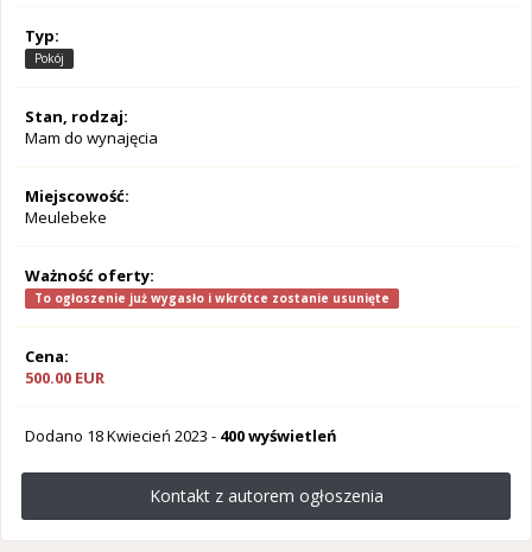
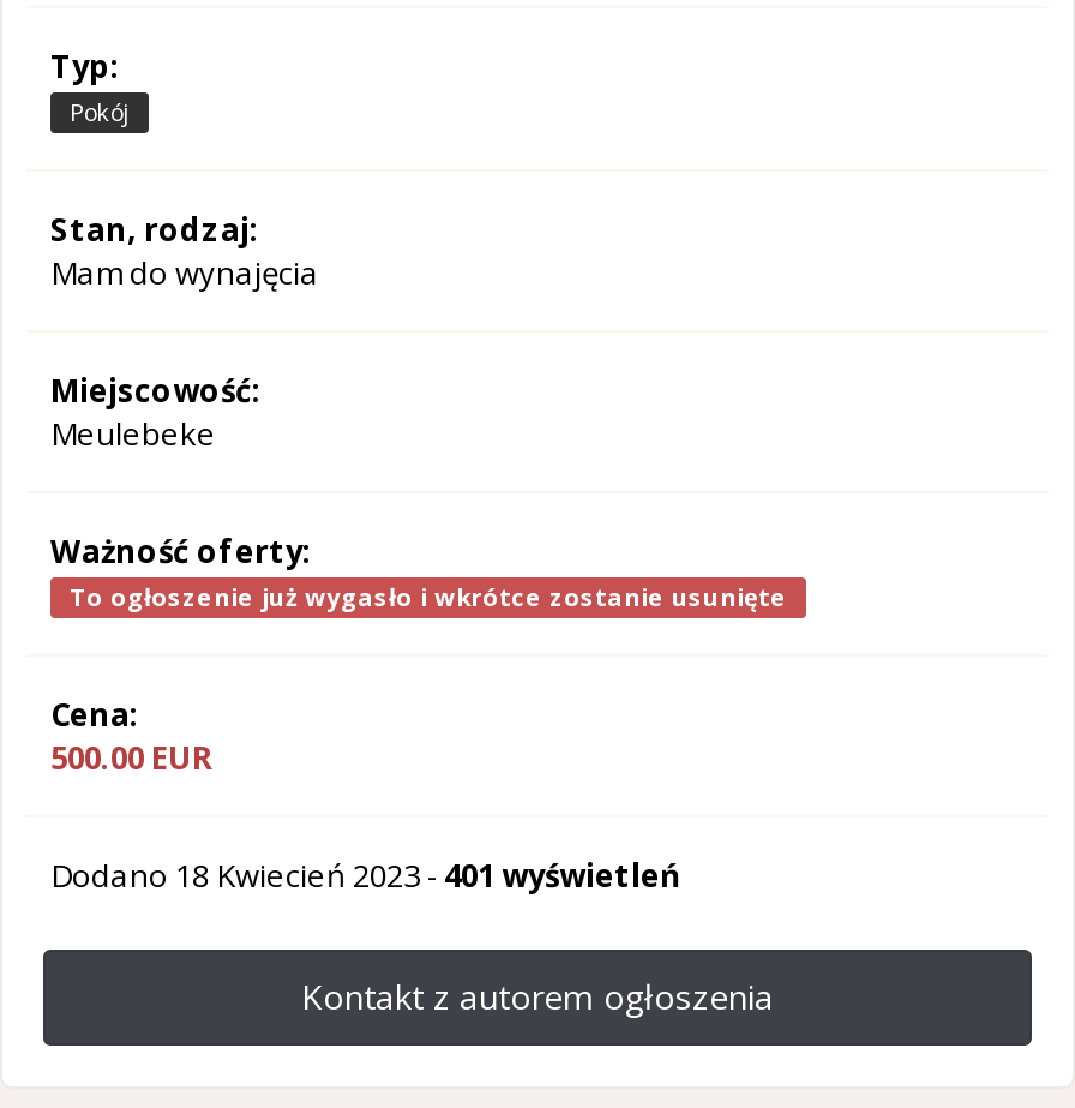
[25,425,337,446] Dodano 18 Kwiecień 2023 - 400 wyświetleń -> [50,854,681,897] Dodano 18 Kwiecień 2023 - 401 wyświetleń

